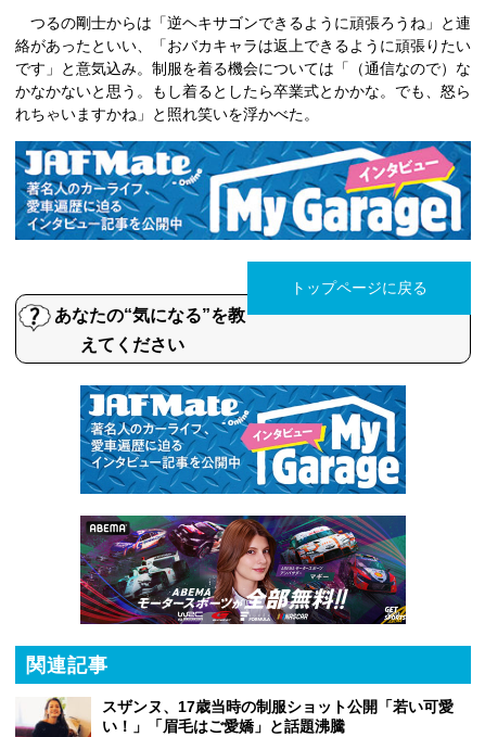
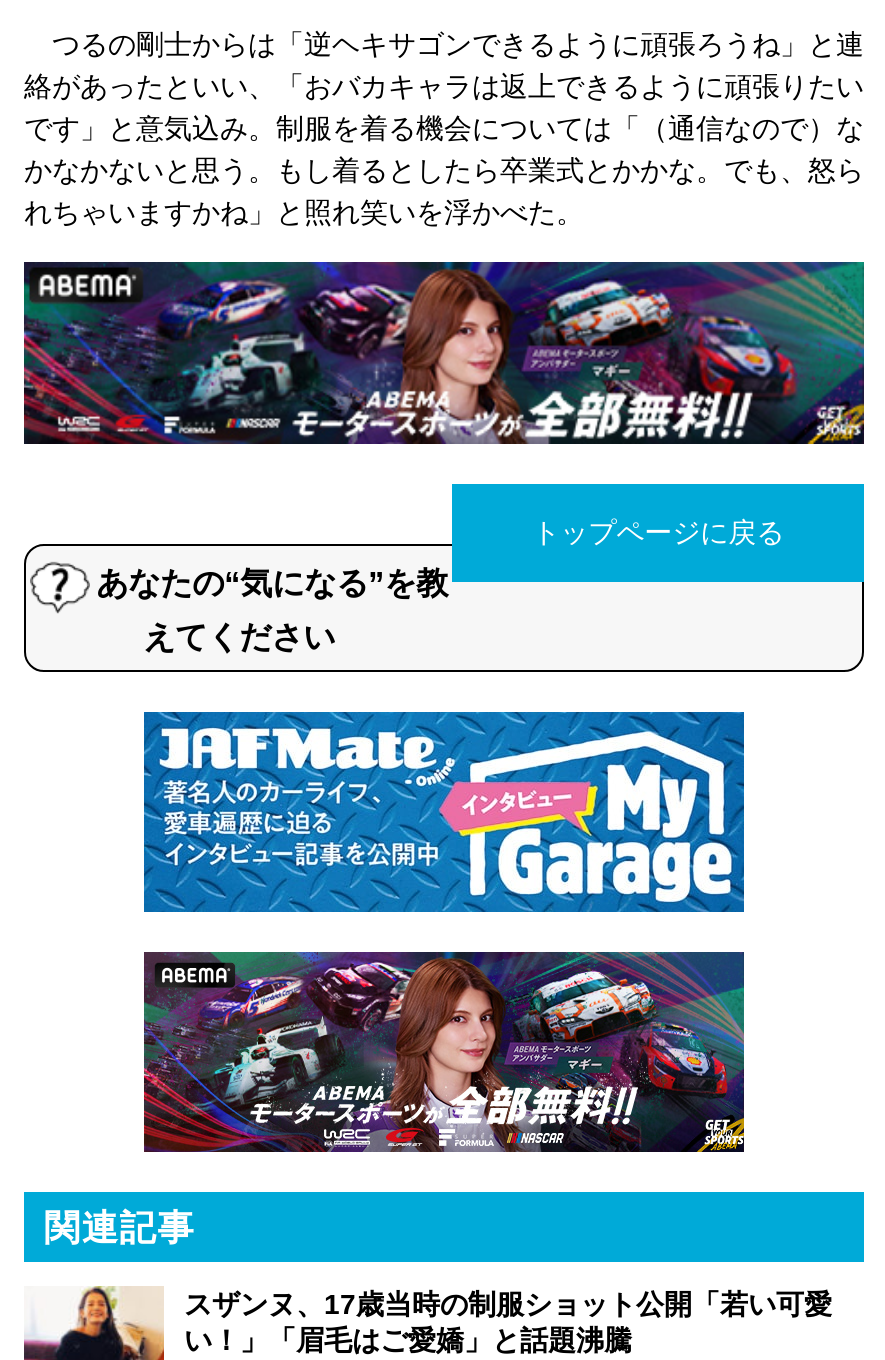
[14,140,472,241] [image] -> [22,260,866,446] [image]

